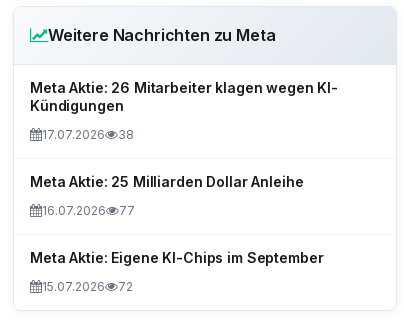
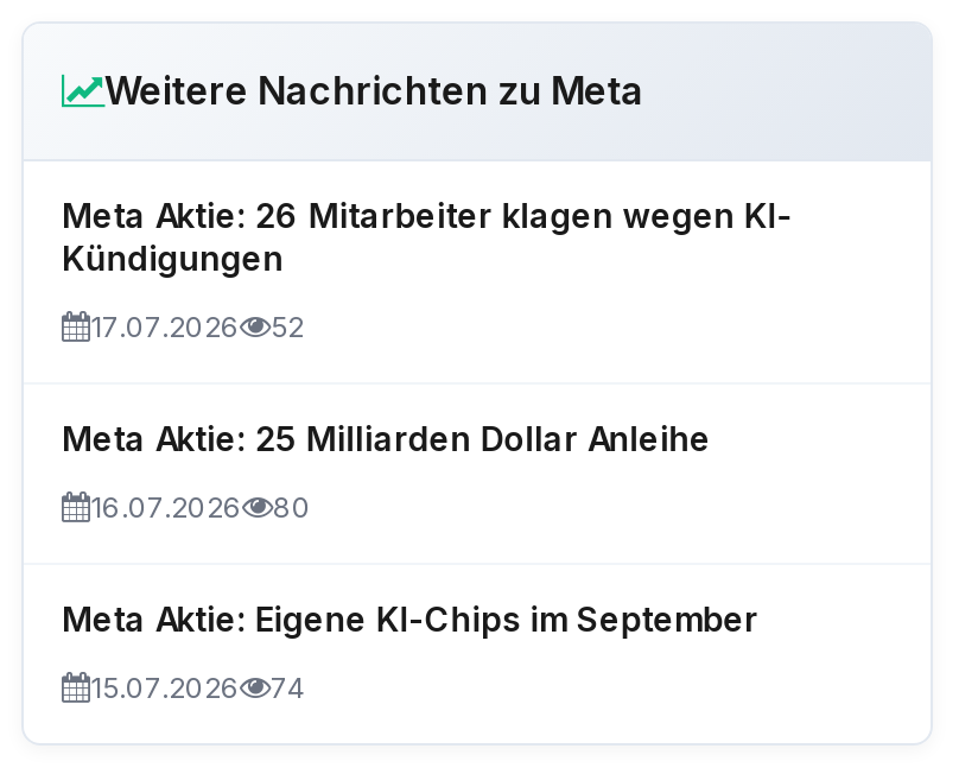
[42,127,134,142] 17.07.2026 38 -> [90,308,304,344] 17.07.2026 52
[42,203,135,218] 16.07.2026 77 -> [90,489,311,524] 16.07.2026 80
[42,279,133,294] 15.07.2026 72 -> [90,669,306,705] 15.07.2026 74

